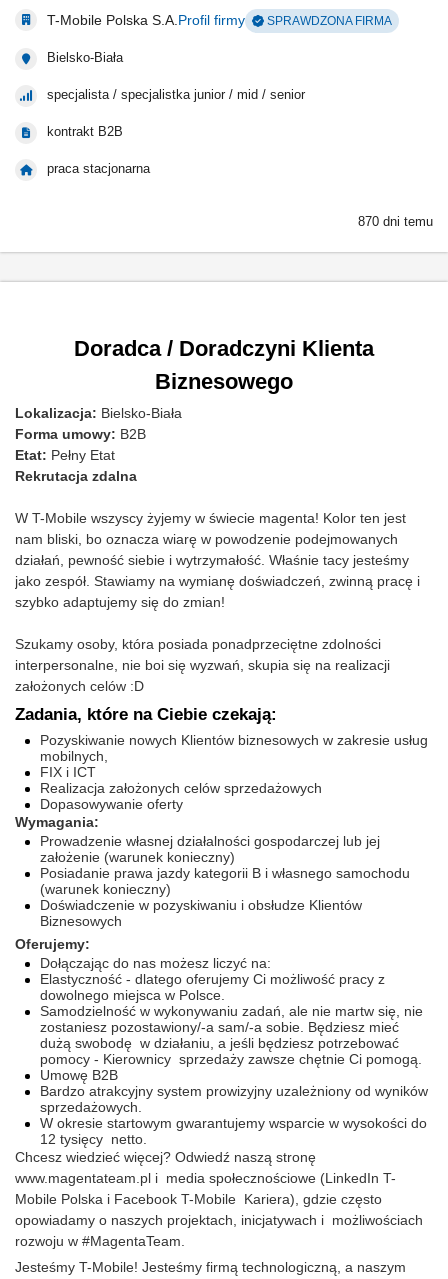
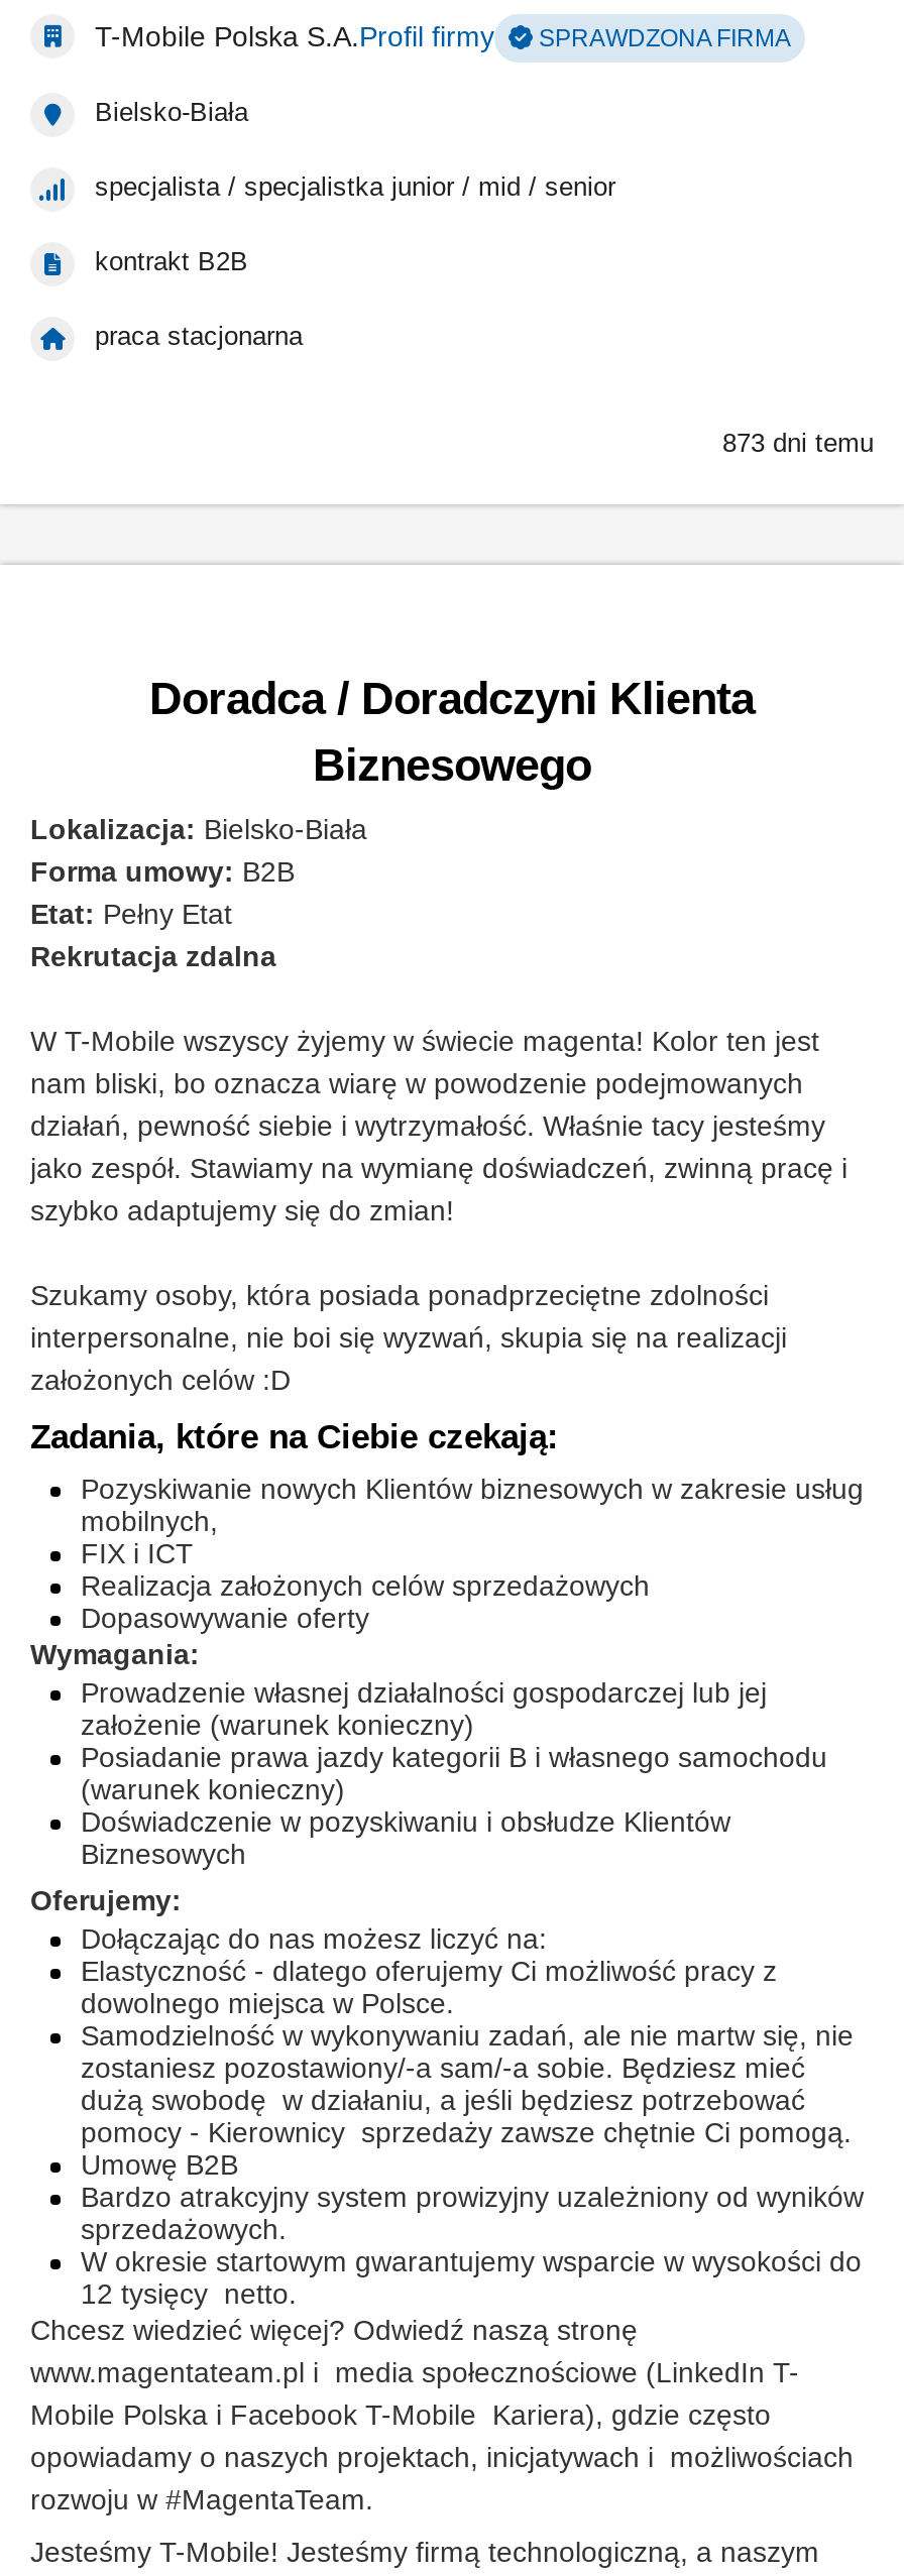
[358,214,433,229] 870 dni temu -> [722,428,874,458] 873 dni temu

